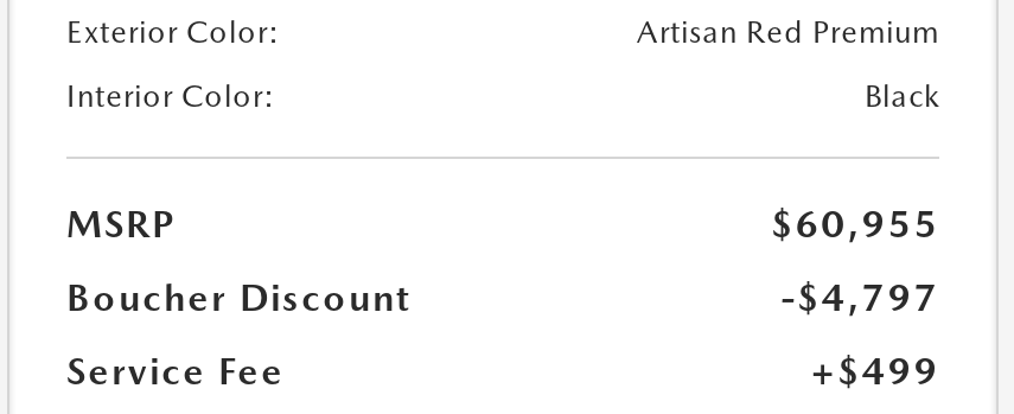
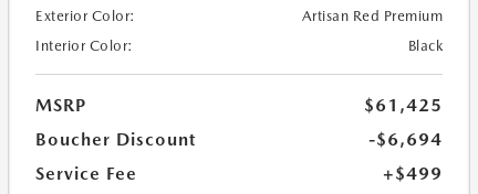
[771,201,939,246] $60,955 -> [364,94,443,115] $61,425
[780,274,939,319] -$4,797 -> [368,129,443,149] -$6,694

